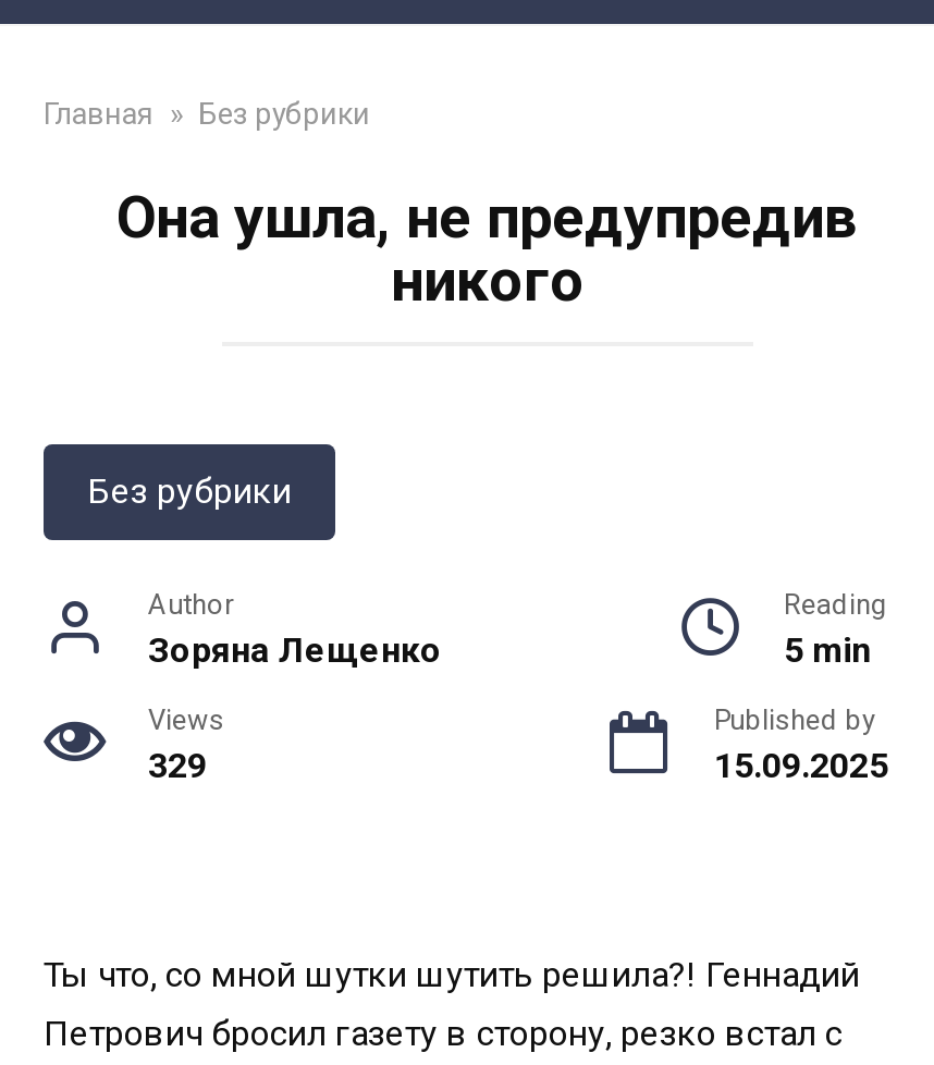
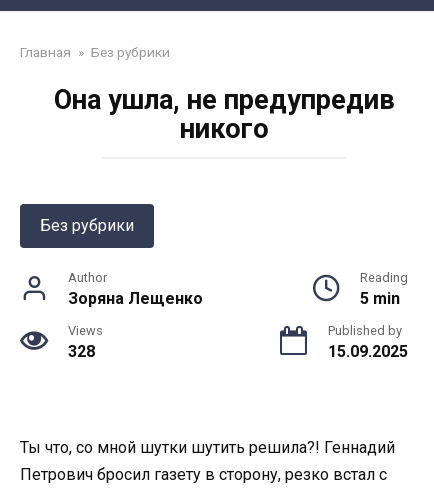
[148,745,207,786] 329 -> [68,342,95,361] 328

